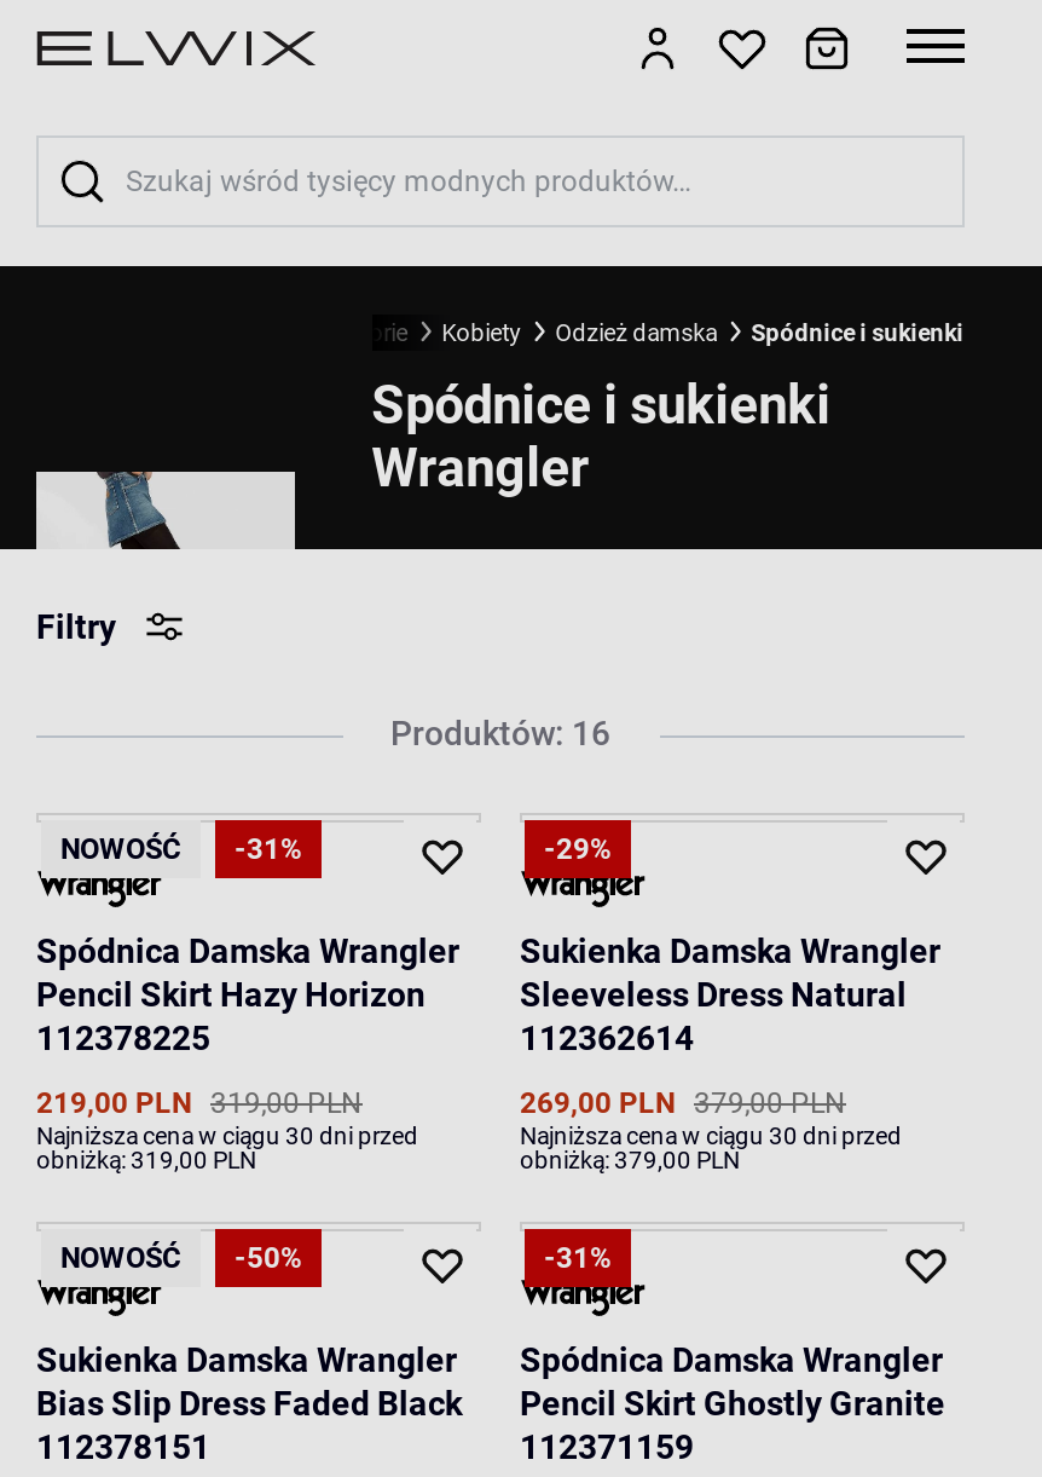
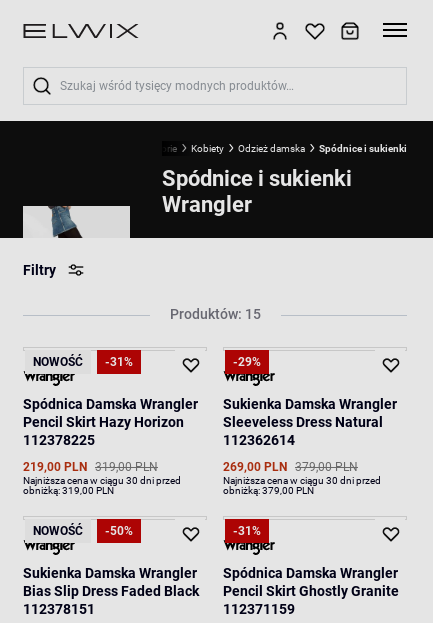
[390,714,610,752] Produktów: 16 -> [169,306,260,322] Produktów: 15

